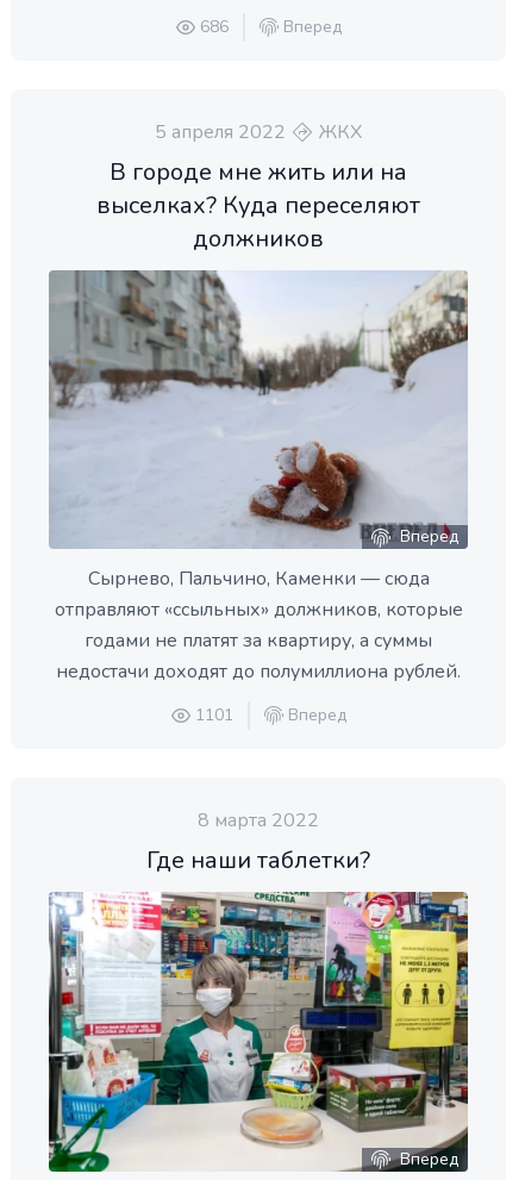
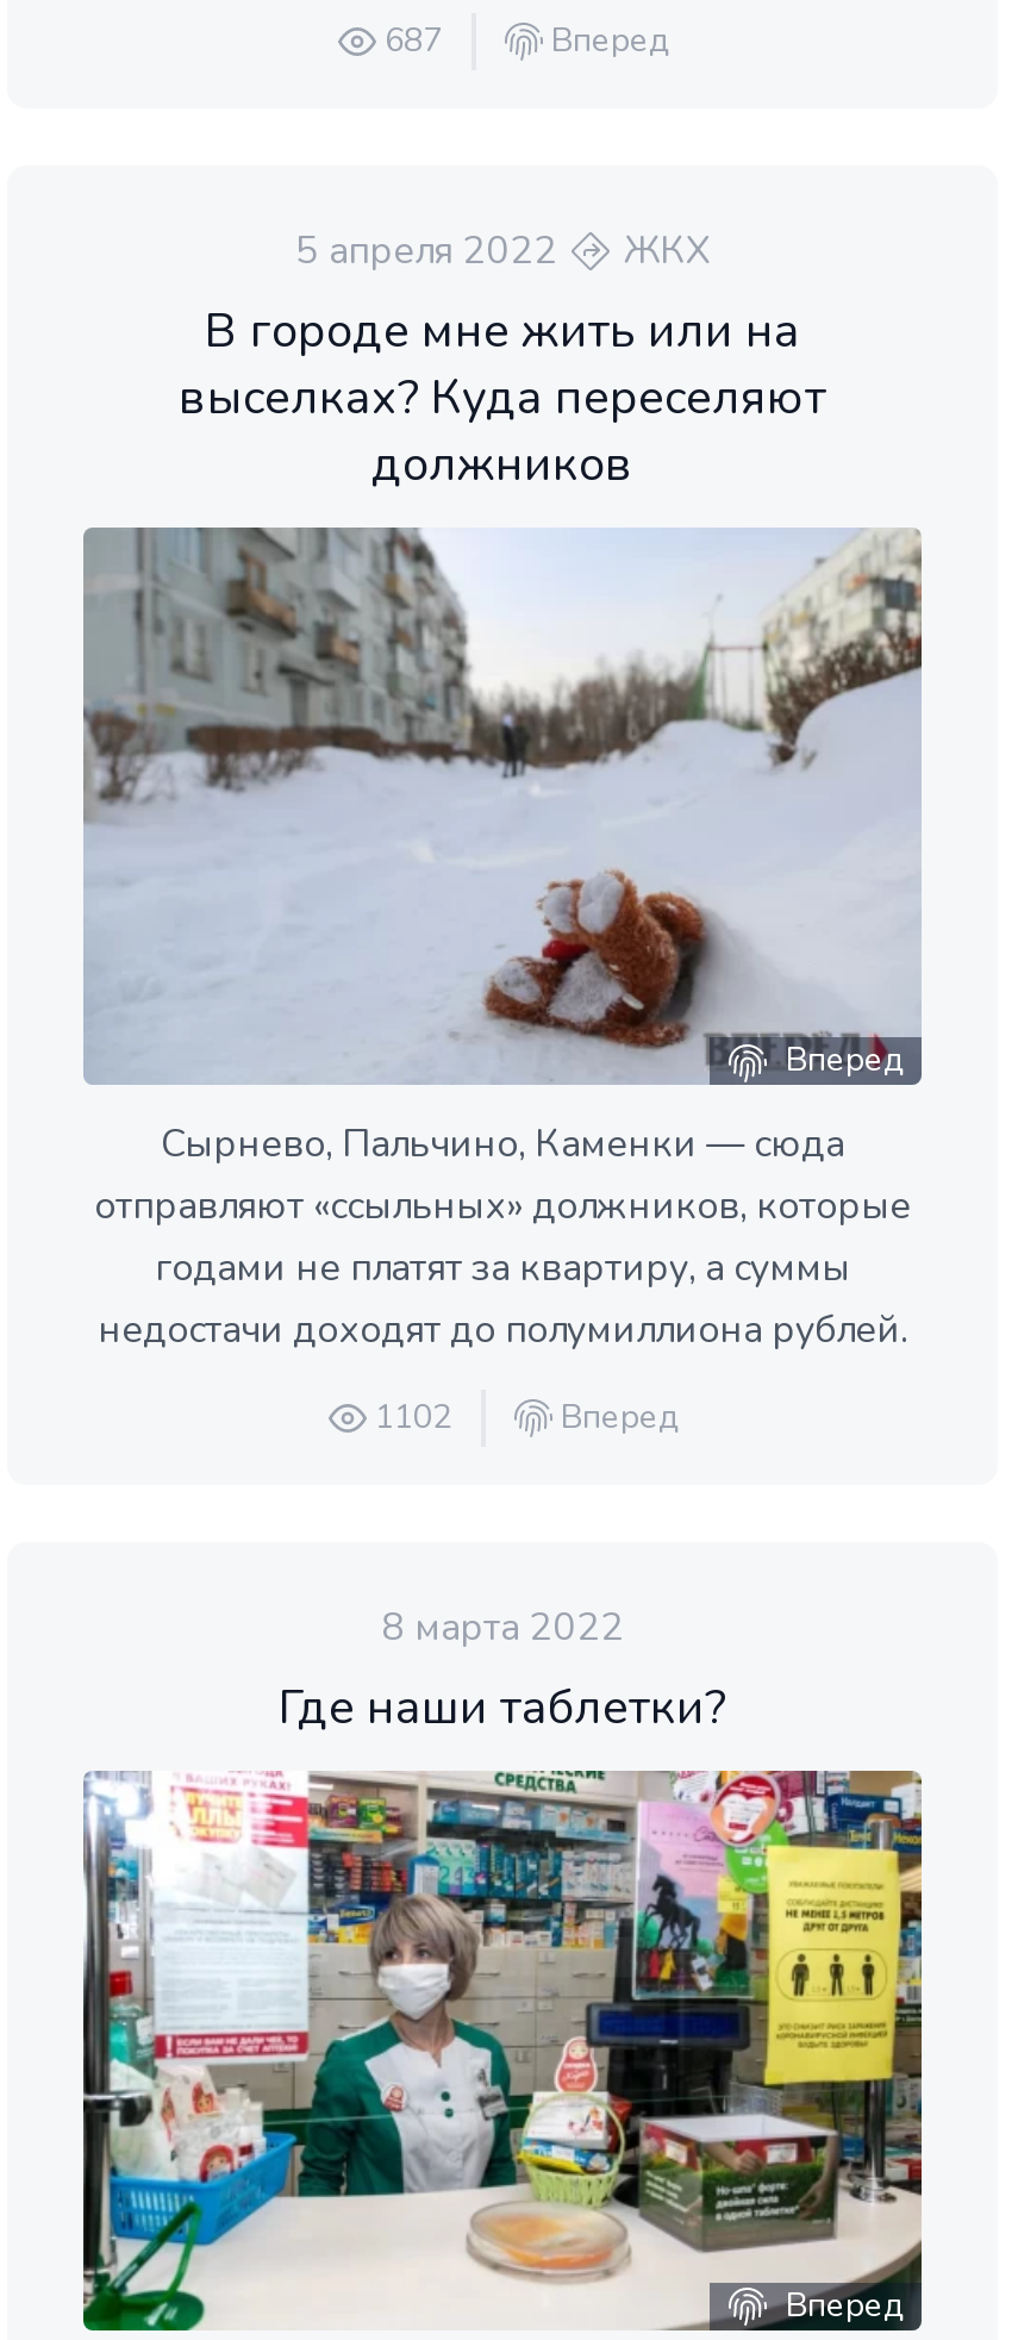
[199,15,228,38] 686 -> [385,17,442,62] 687
[195,704,233,726] 1101 -> [375,1395,451,1440] 1102

